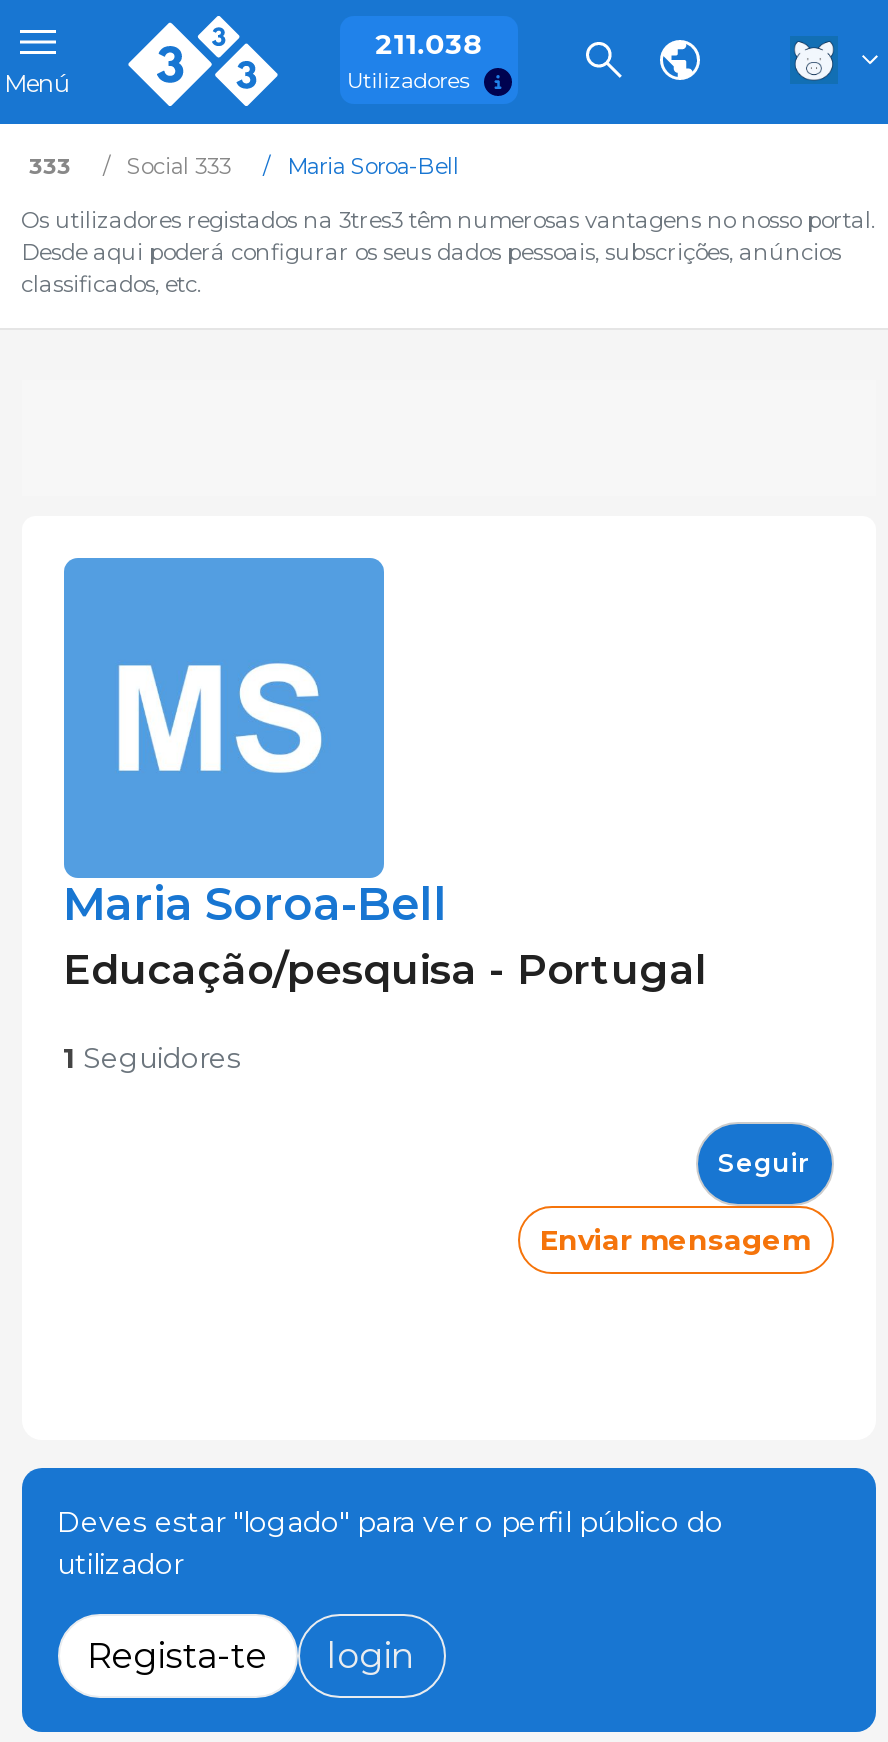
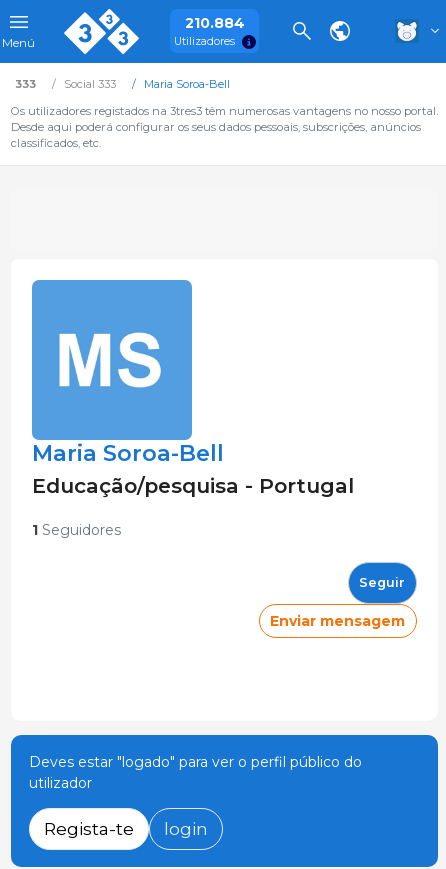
[375,25,483,61] 211.038 -> [185,13,245,31] 210.884

